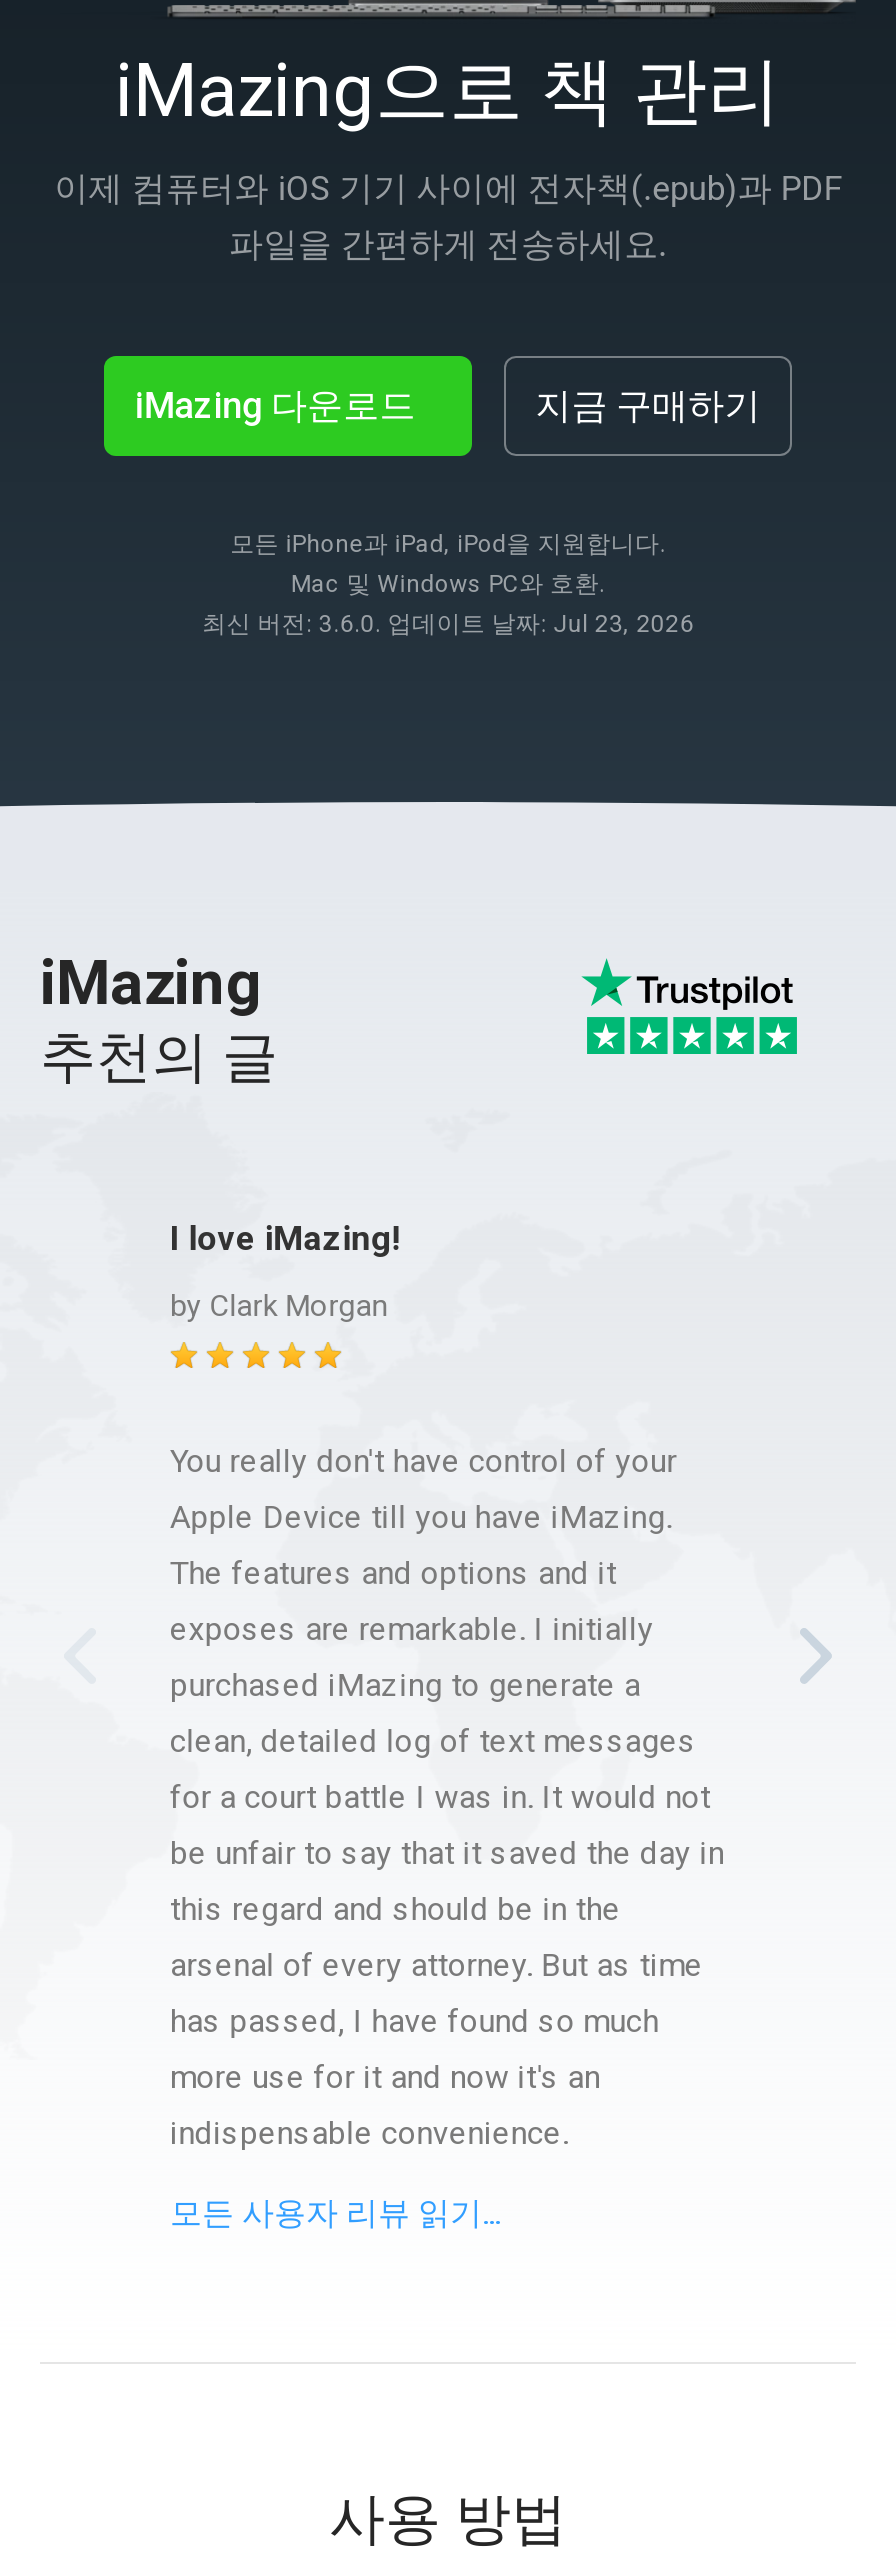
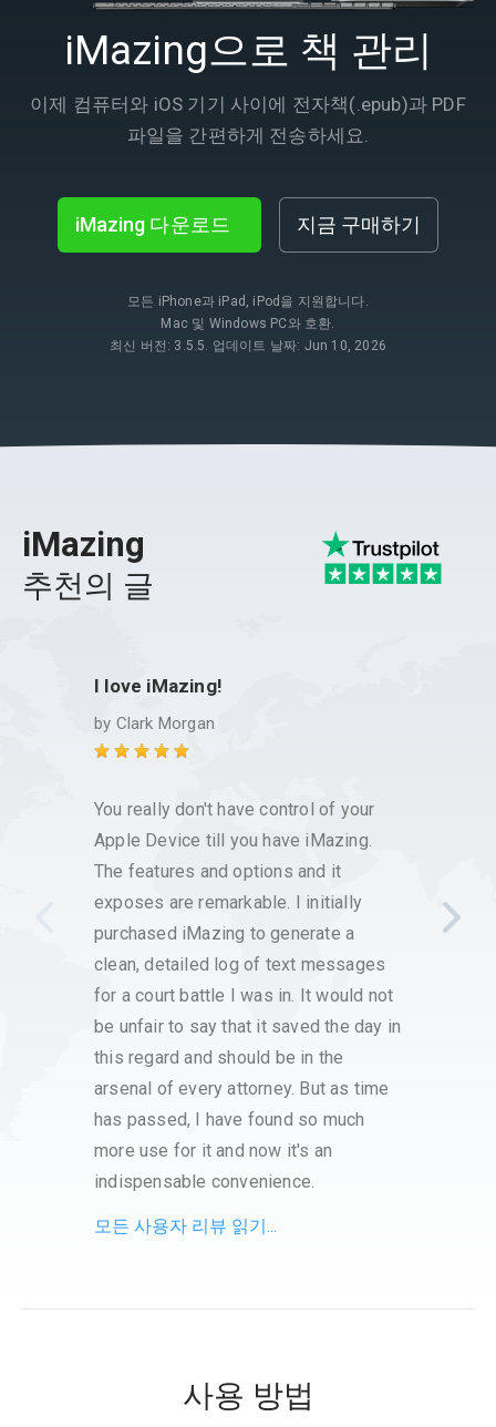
[202,611,694,639] 최신 버전: 3.6.0. 업데이트 날짜: Jul 23, 2026 -> [110,338,386,354] 최신 버전: 3.5.5. 업데이트 날짜: Jun 10, 2026

